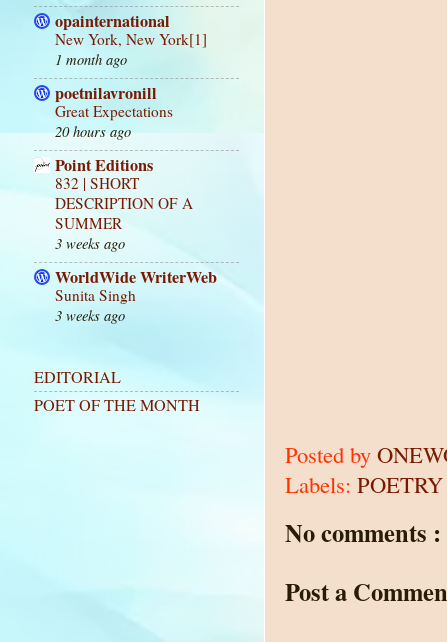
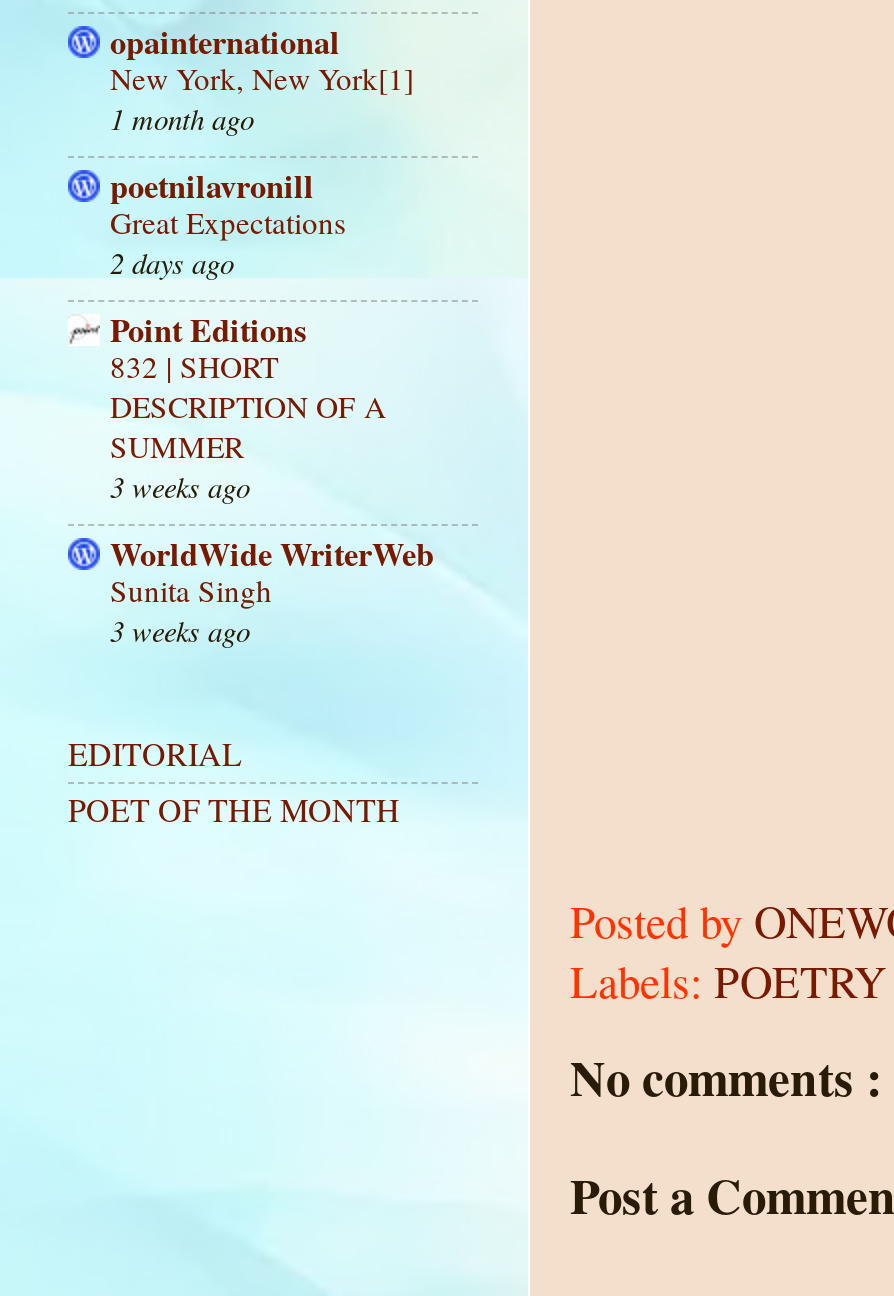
[55,121,131,141] 20 hours ago -> [110,242,234,282] 2 days ago

